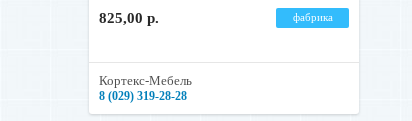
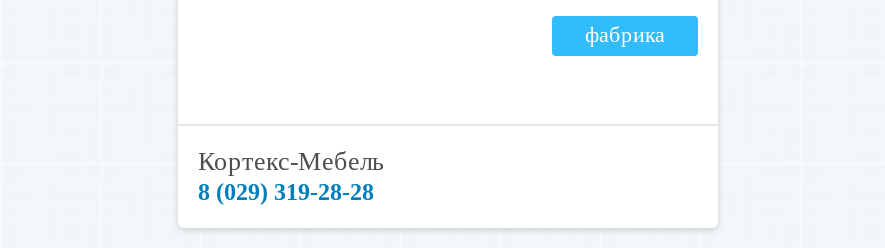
[99,9,159,25] 825,00 р. -> none

